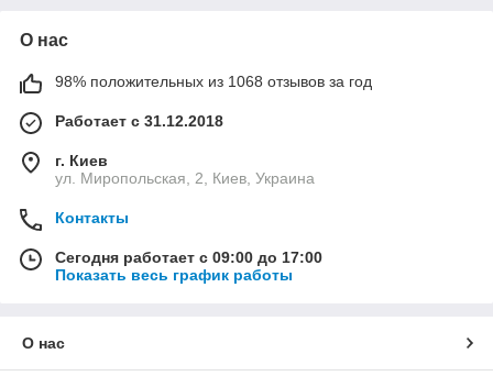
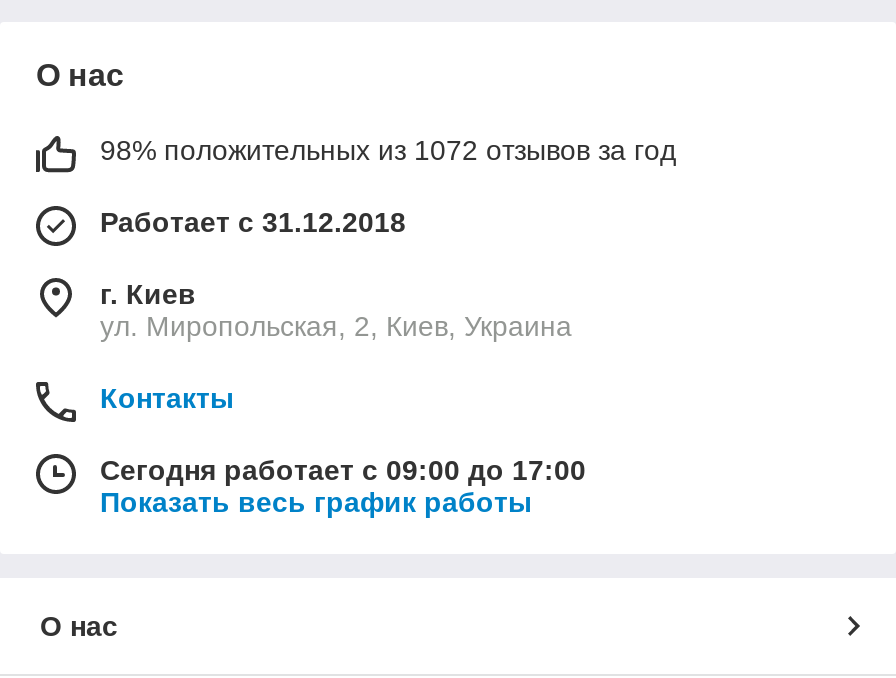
[55,72,372,90] 98% положительных из 1068 отзывов за год -> [100,134,676,166] 98% положительных из 1072 отзывов за год

